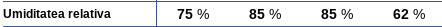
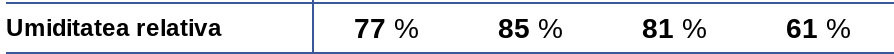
[177,6,209,22] 75% -> [354,12,418,44] 77%
[321,6,353,22] 85% -> [642,12,706,44] 81%
[393,6,425,22] 62% -> [786,12,850,44] 61%

